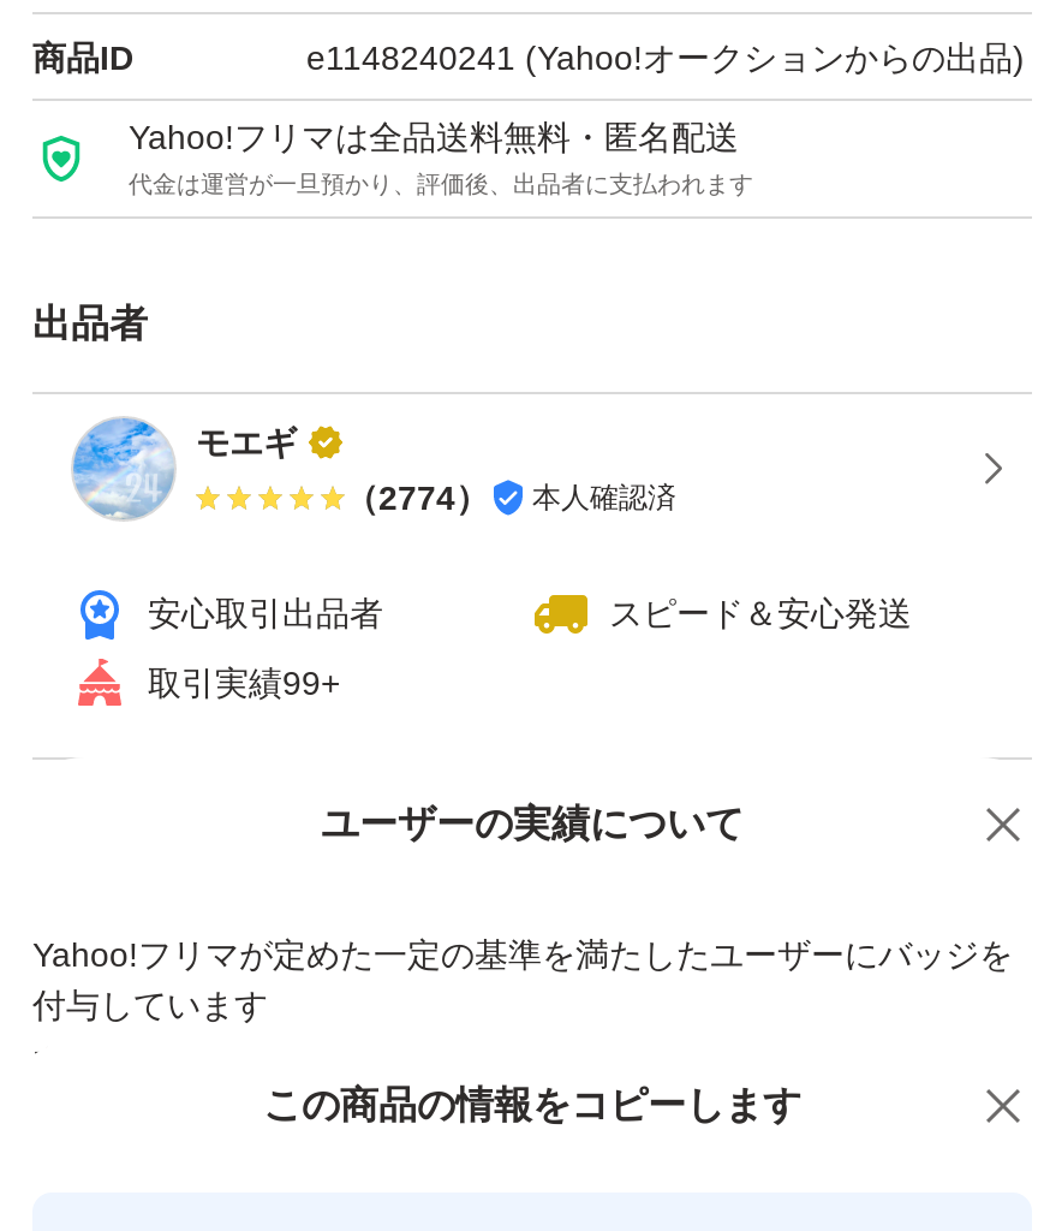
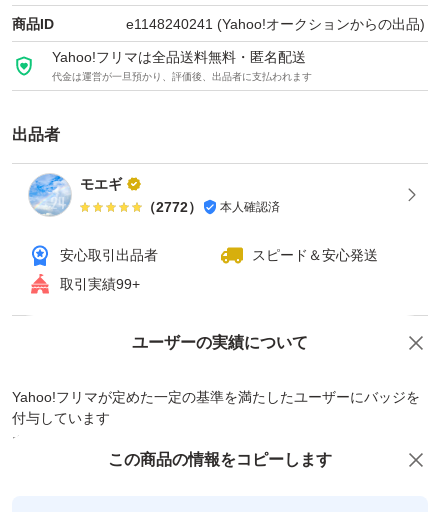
[345,477,676,516] （2774） 本人確認済 -> [142,199,280,215] （2772） 本人確認済

